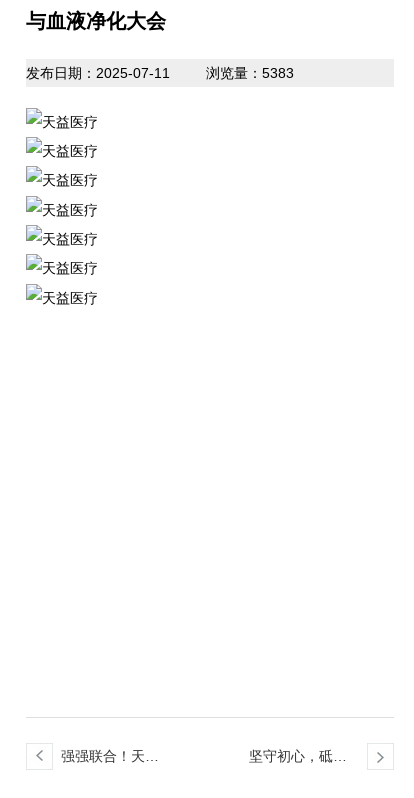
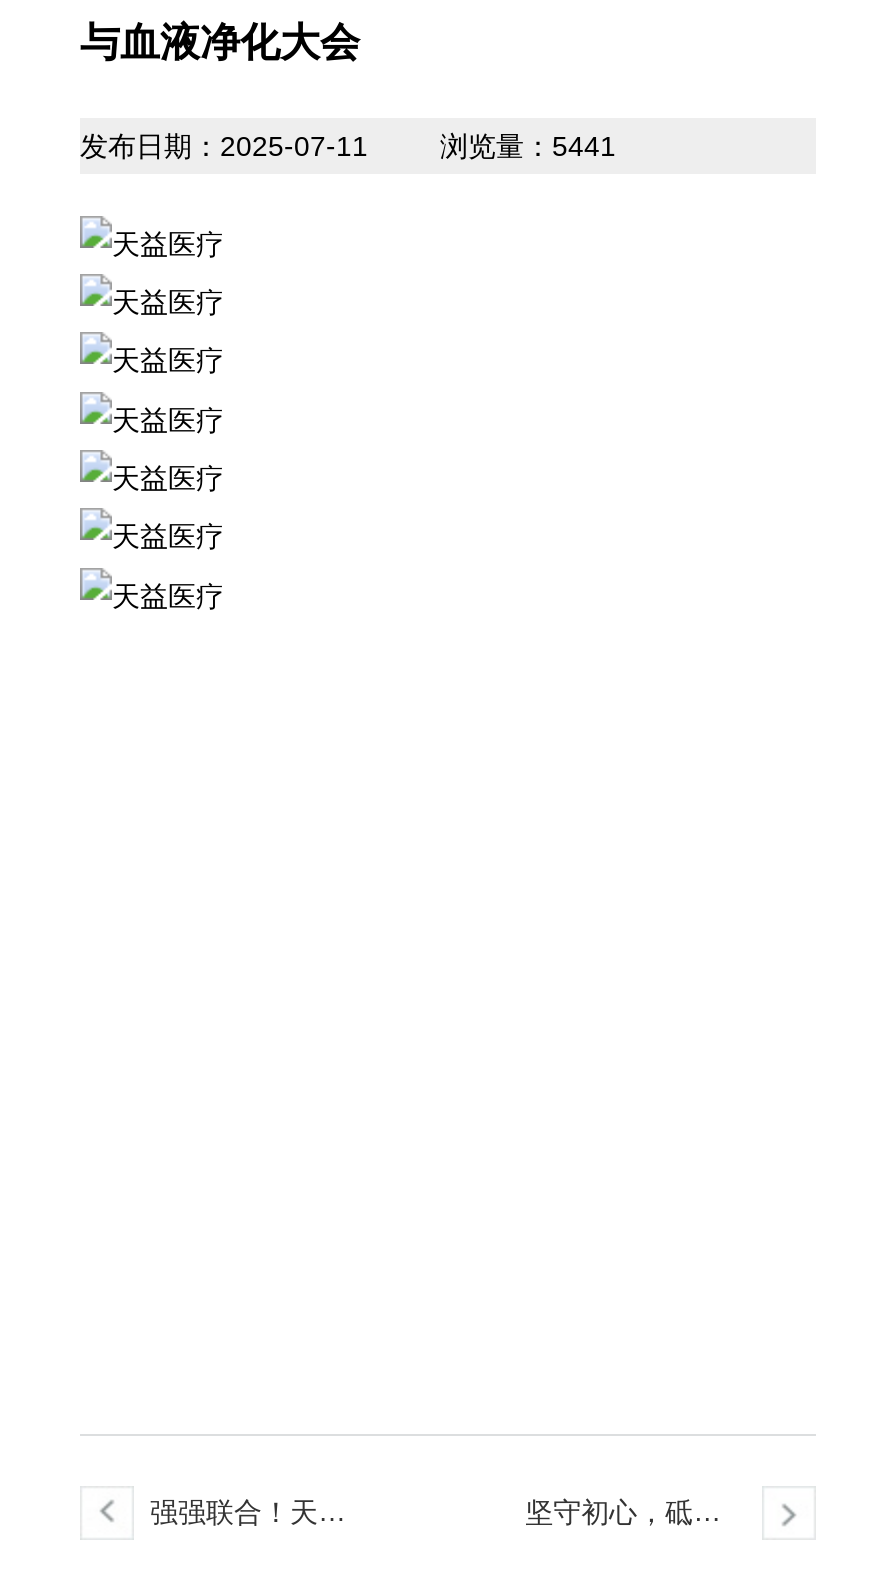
[26,64,294,80] 发布日期：2025-07-11 浏览量：5383 -> [80,129,616,161] 发布日期：2025-07-11 浏览量：5441

